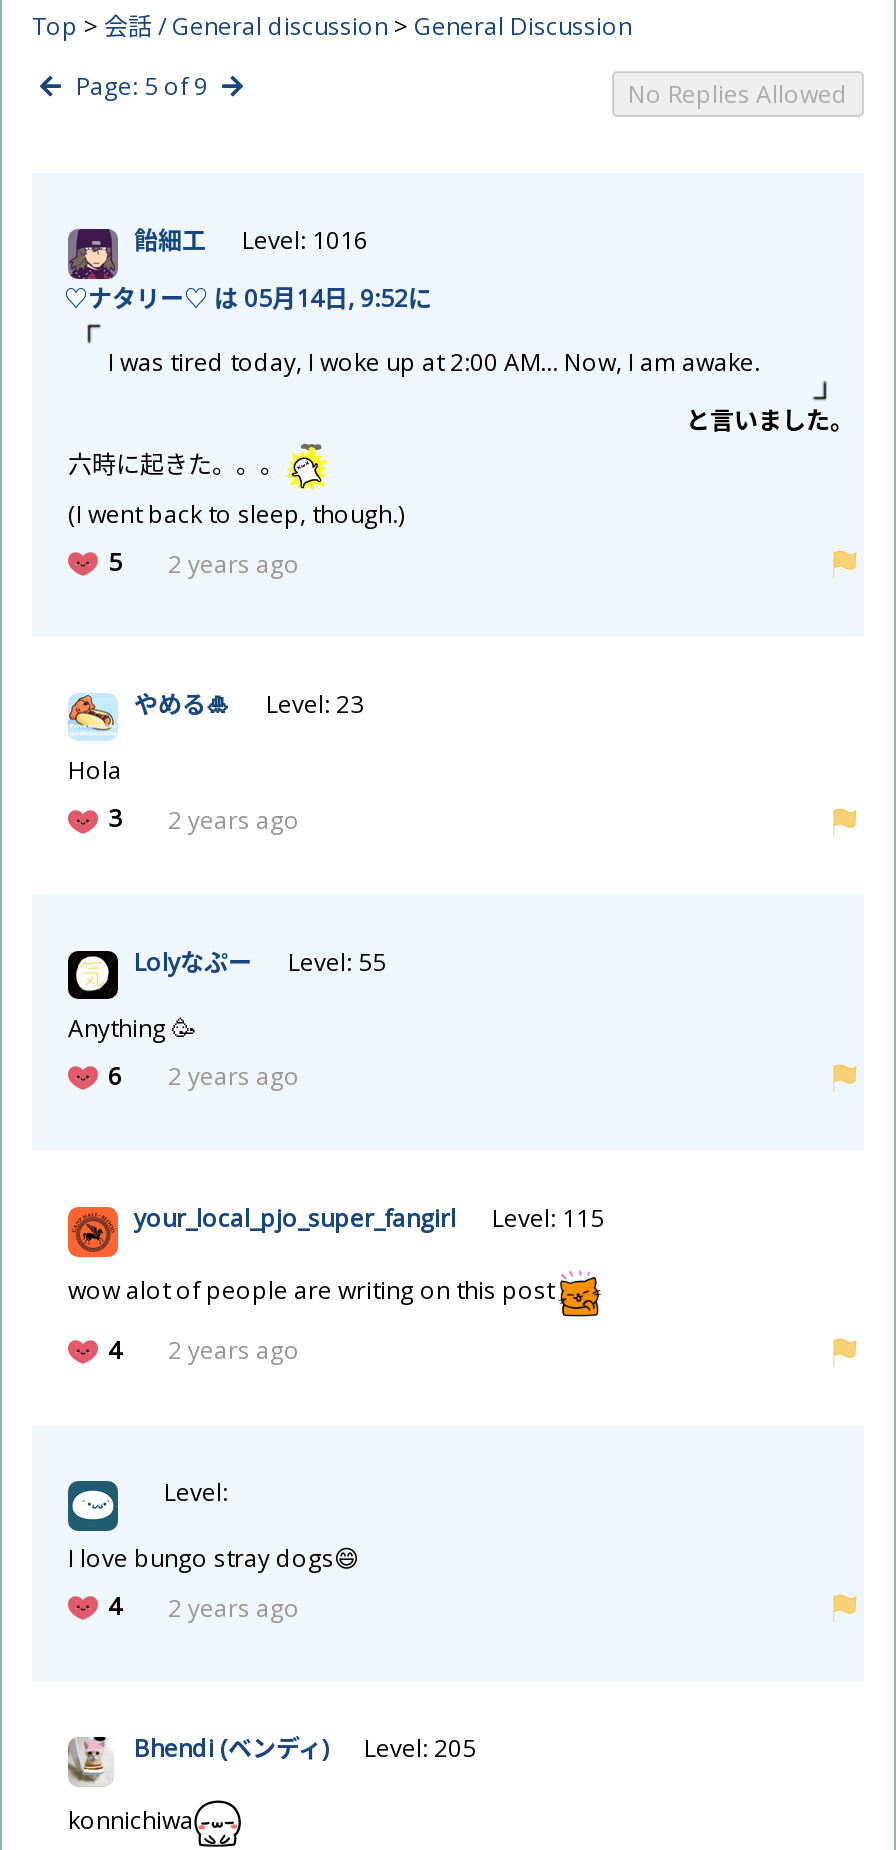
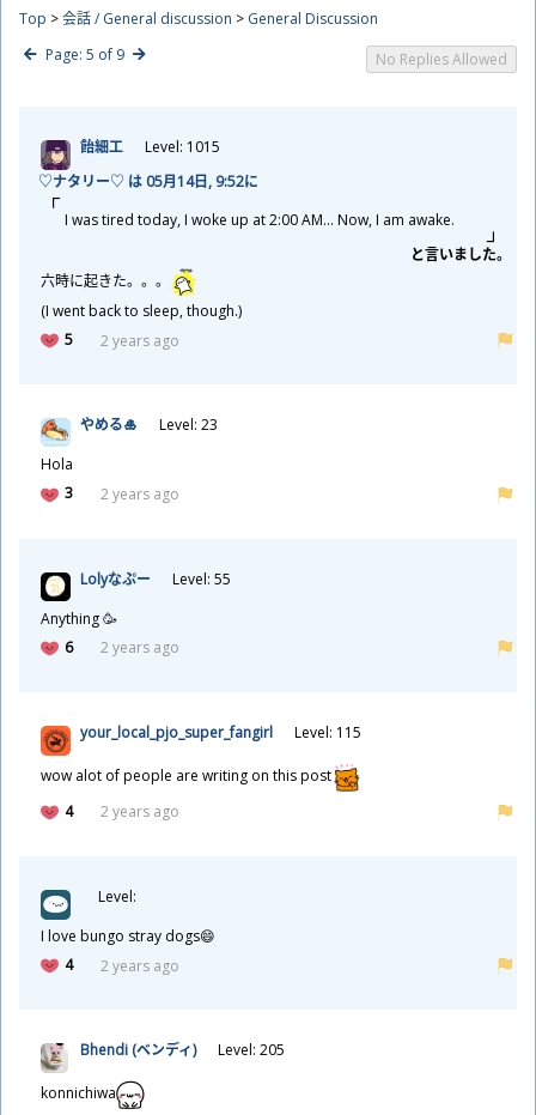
[242,223,368,257] Level: 1016 -> [145,137,220,157] Level: 1015

